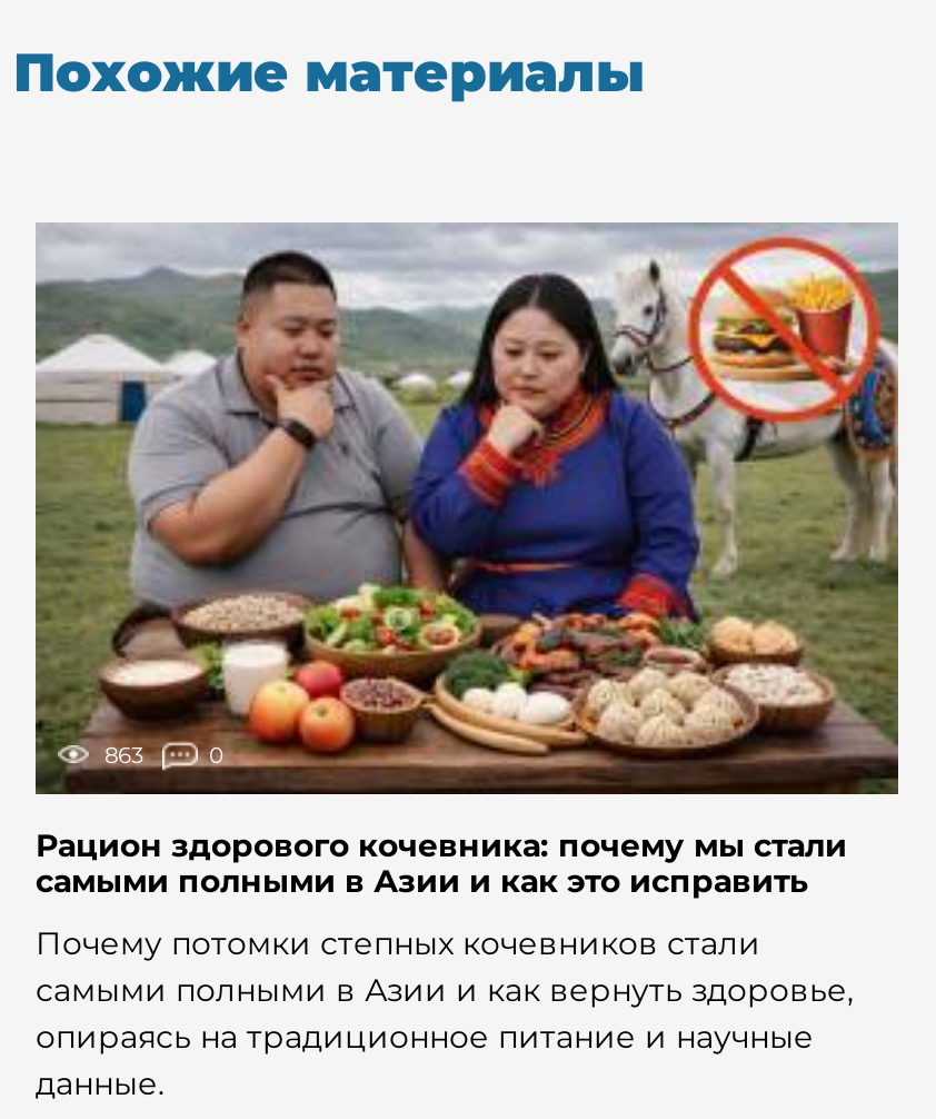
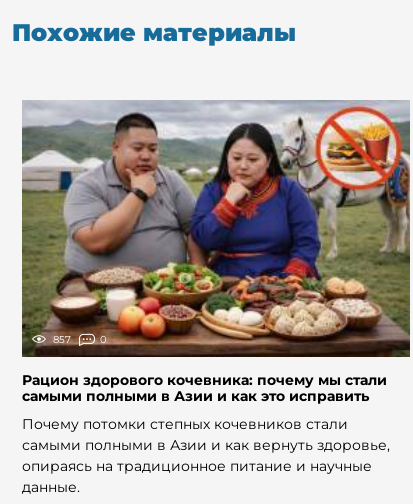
[104,740,145,769] 863 -> [53,333,71,346] 857

